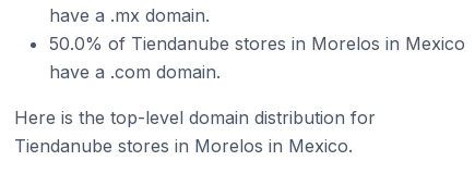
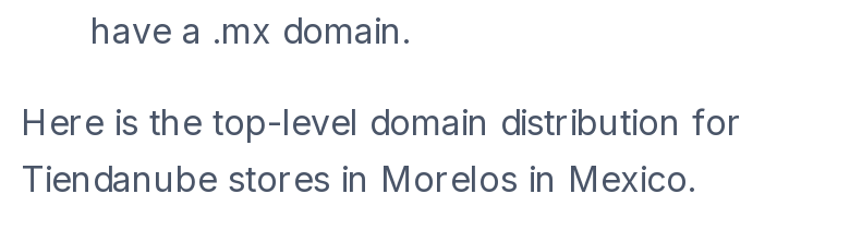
[49,33,465,83] 50.0% of Tiendanube stores in Morelos in Mexico | have a .com domain. -> none

